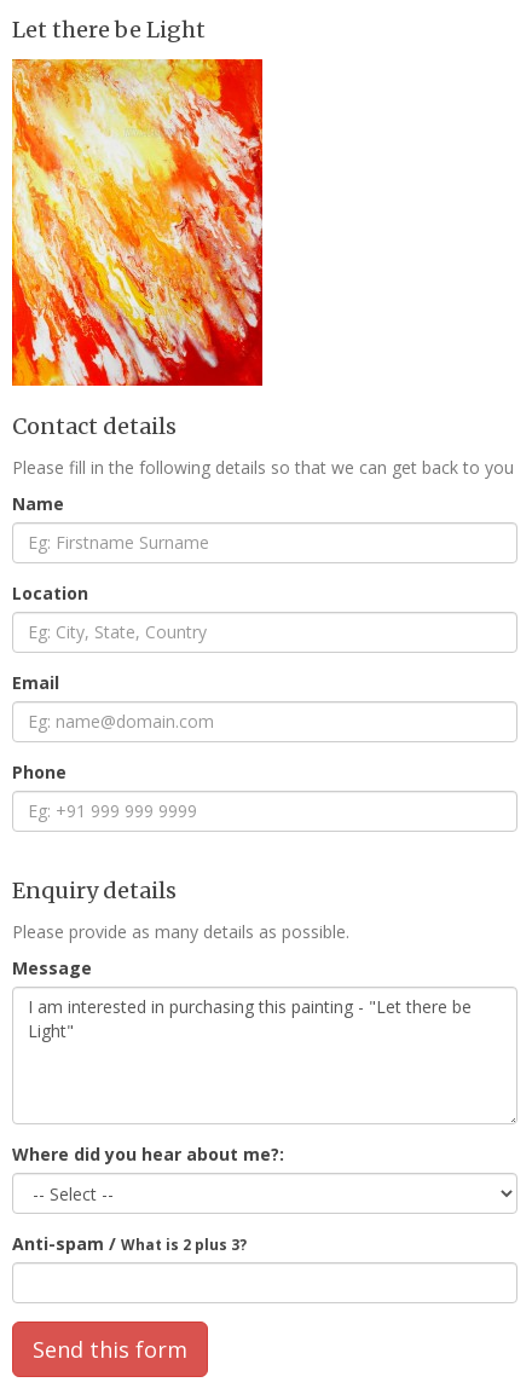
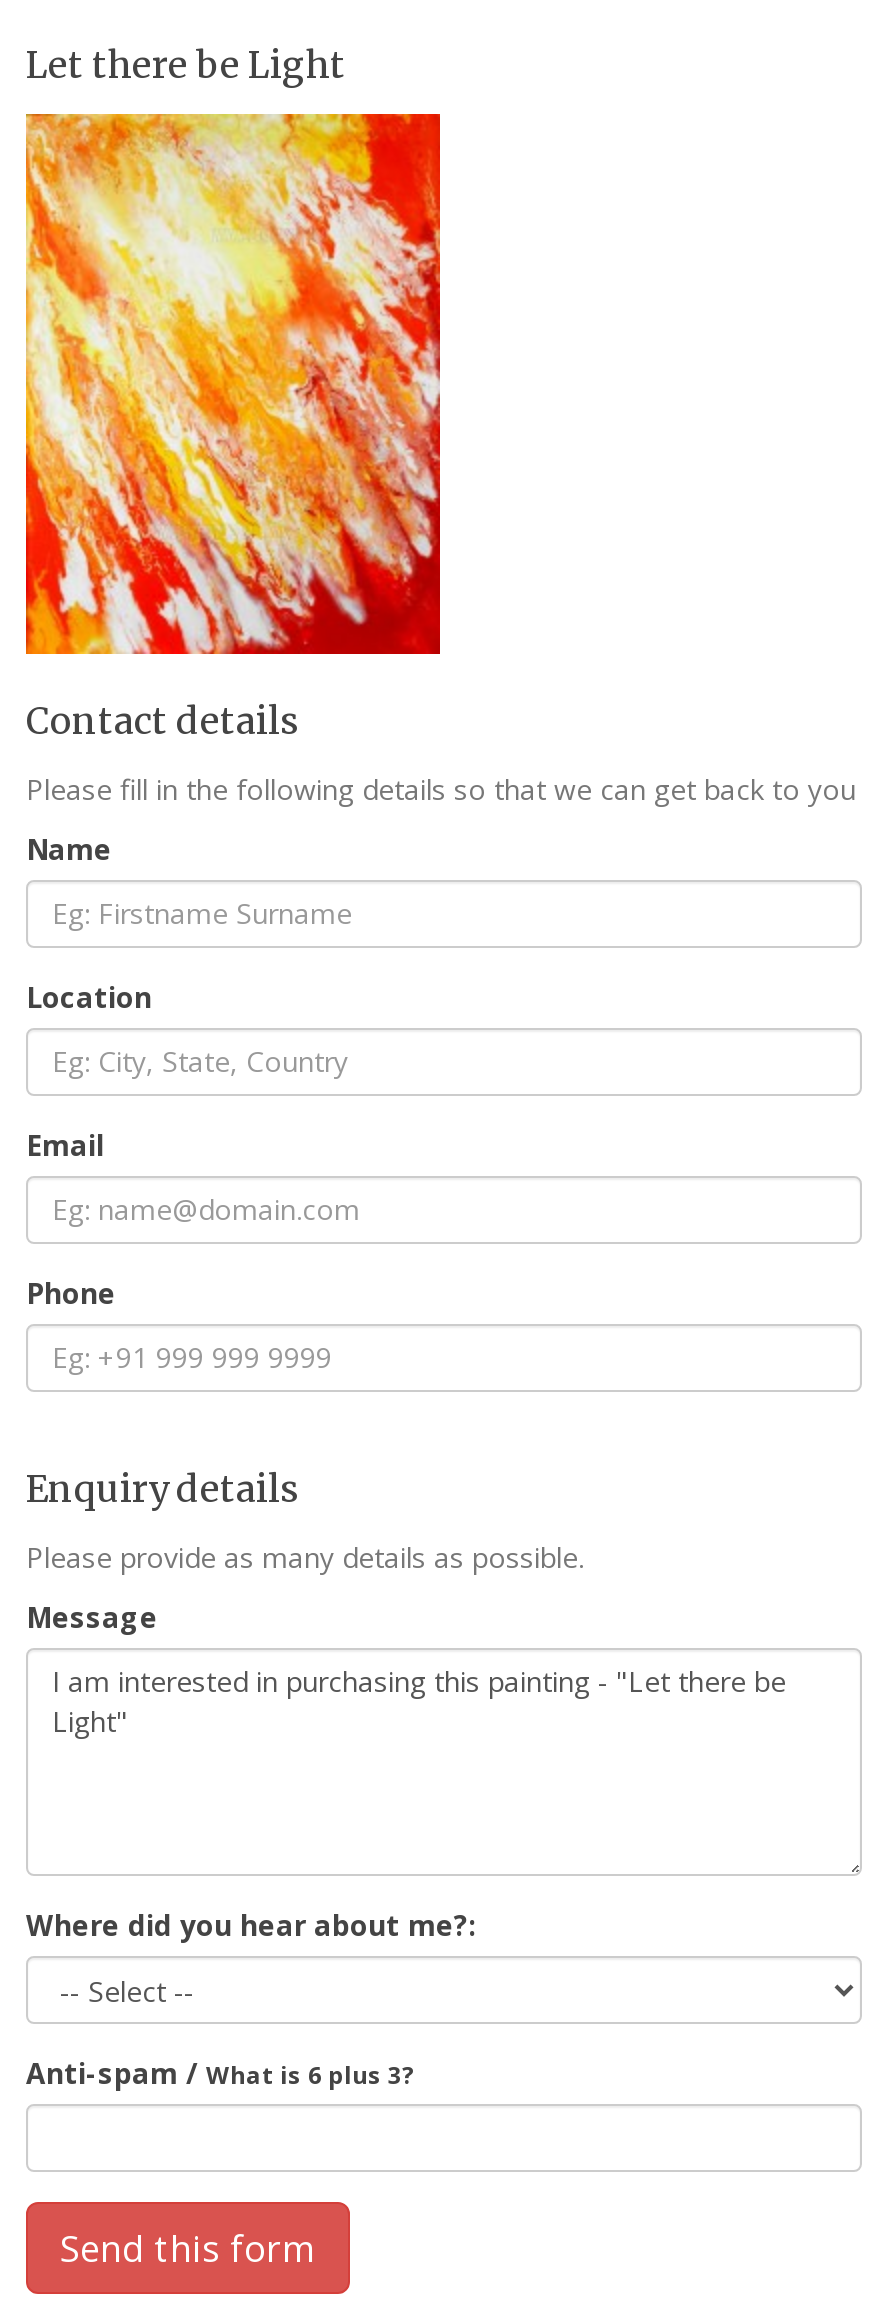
[12,1231,247,1254] Anti-spam / What is 2 plus 3? -> [26,2053,414,2091] Anti-spam / What is 6 plus 3?

